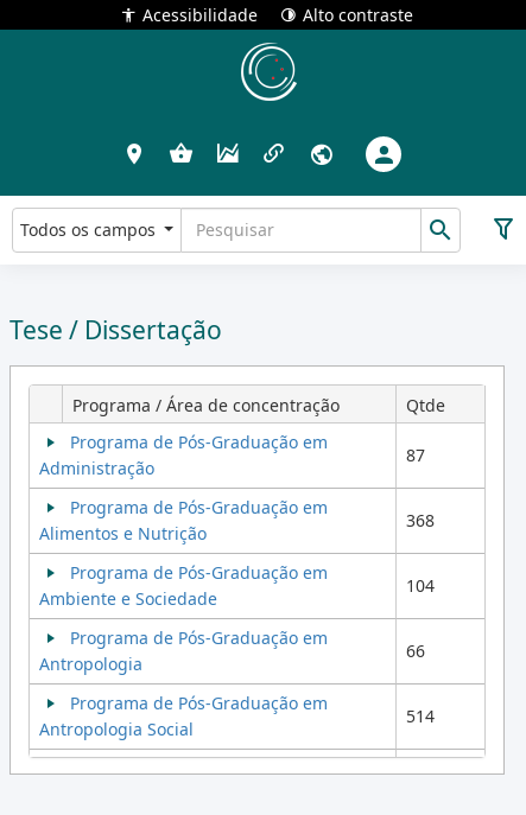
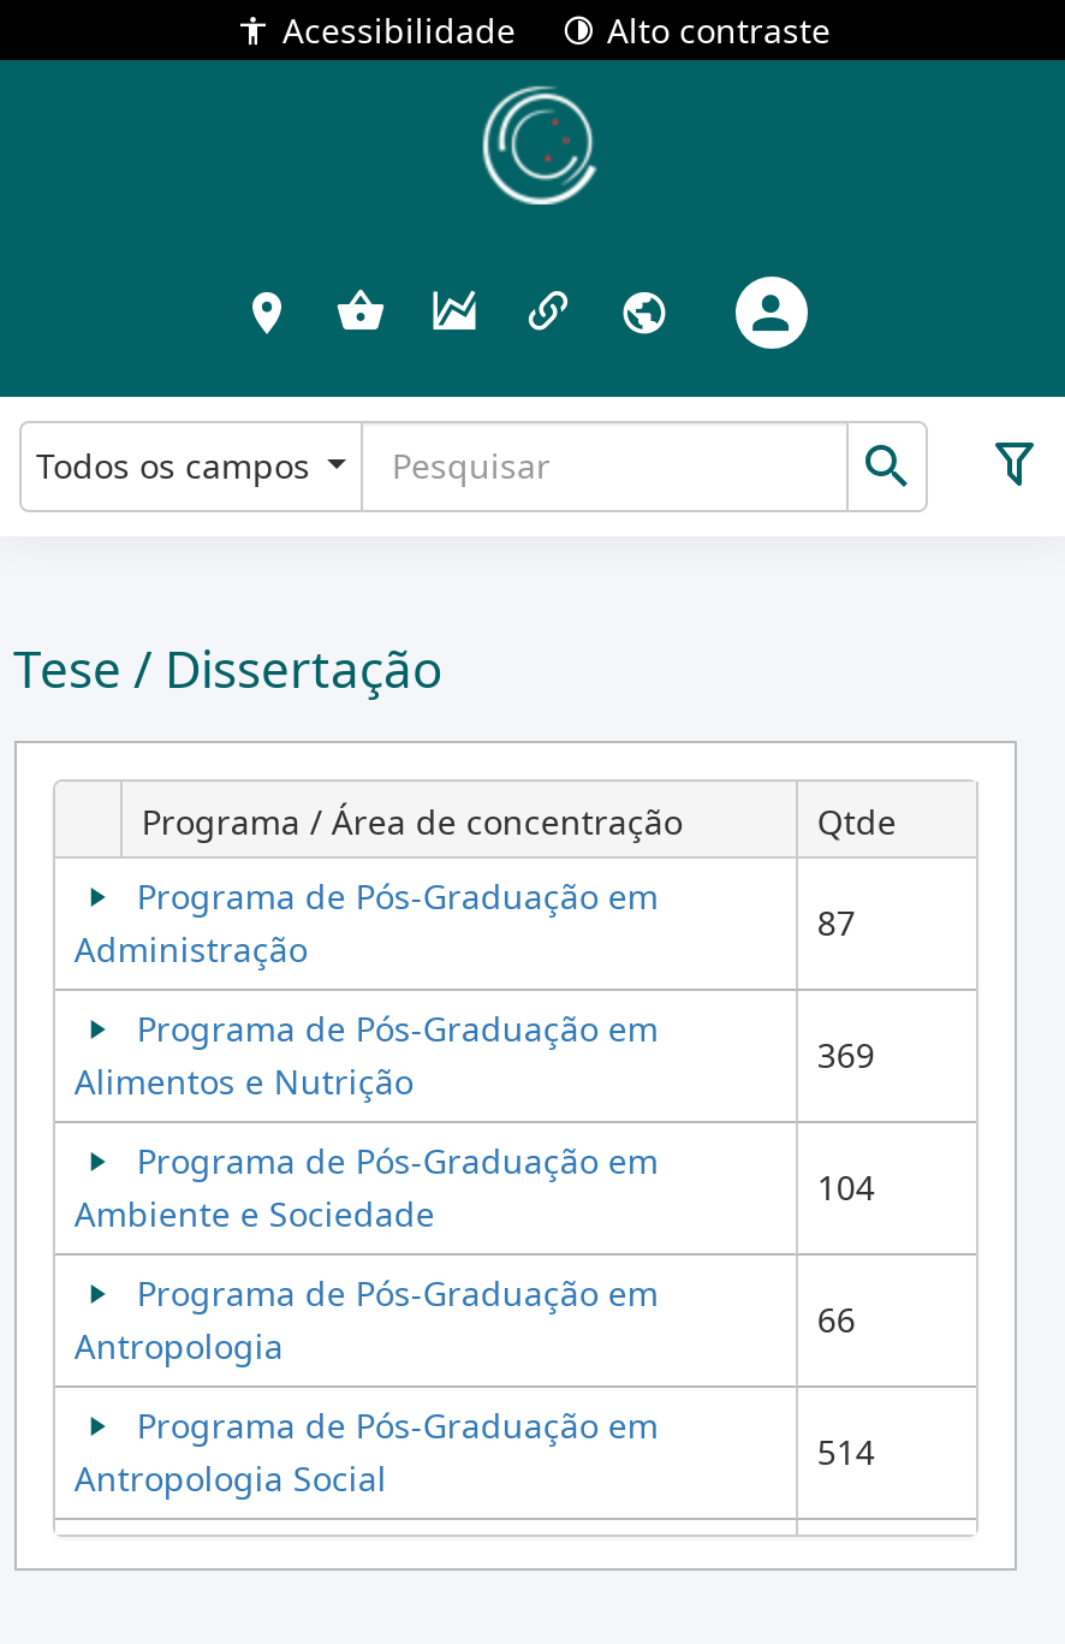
[406,509,434,531] 368 -> [817,1032,875,1078] 369

